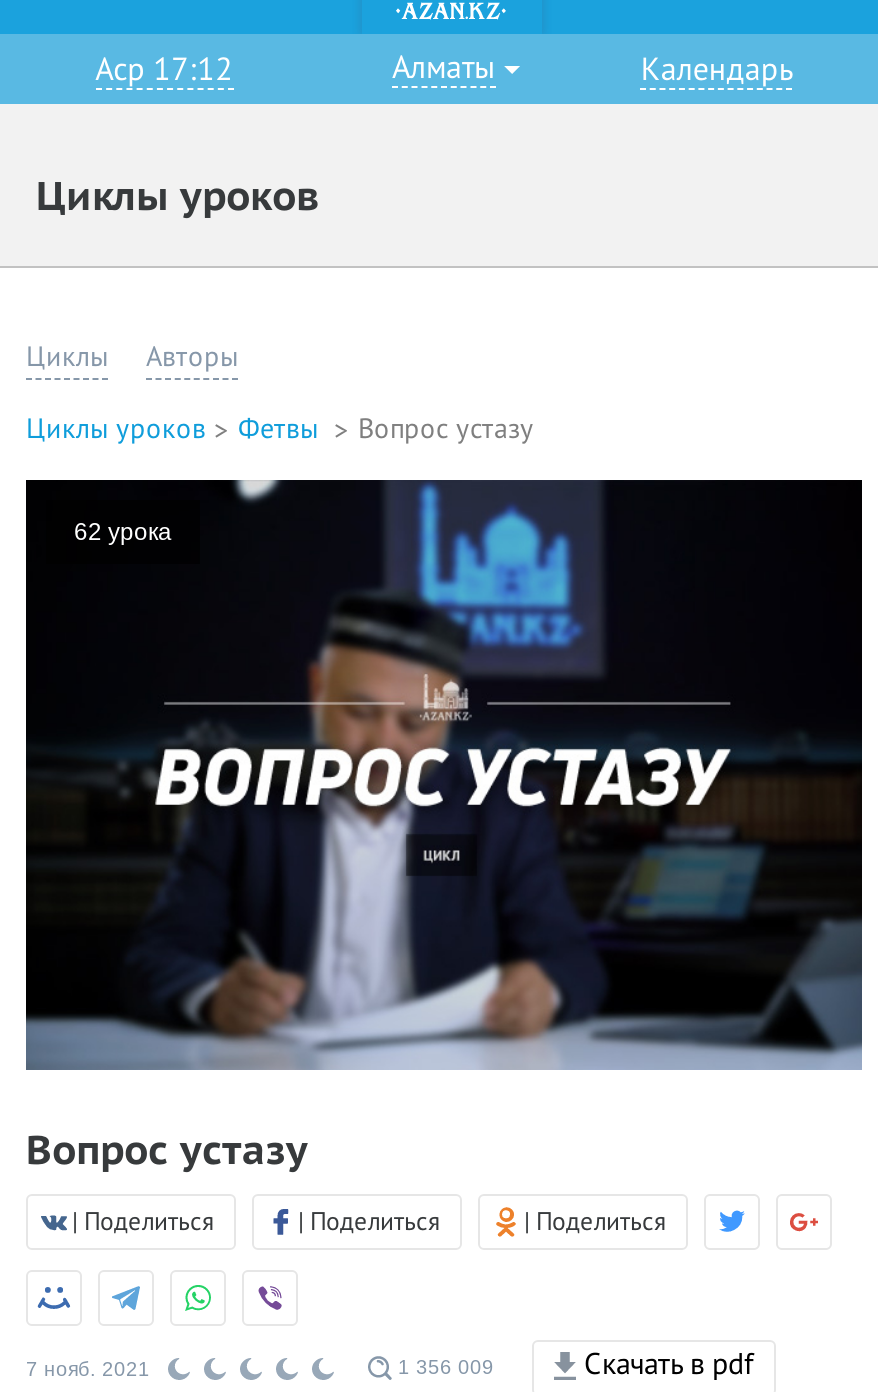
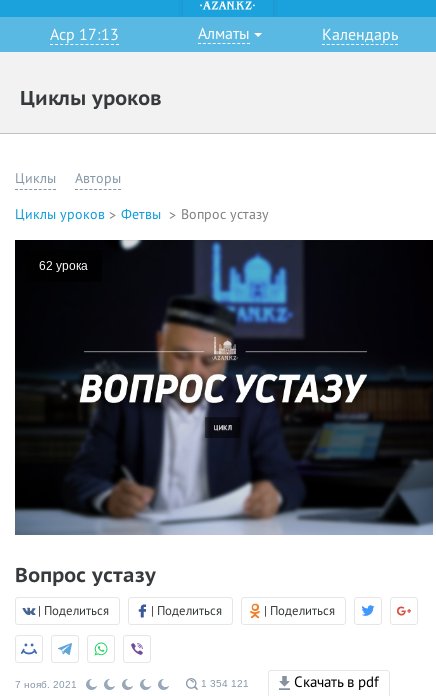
[95,52,233,88] Аср 17:12 -> [50,26,119,44] Аср 17:13
[392,1355,494,1377] 1 356 009 -> [198,678,249,689] 1 354 121

